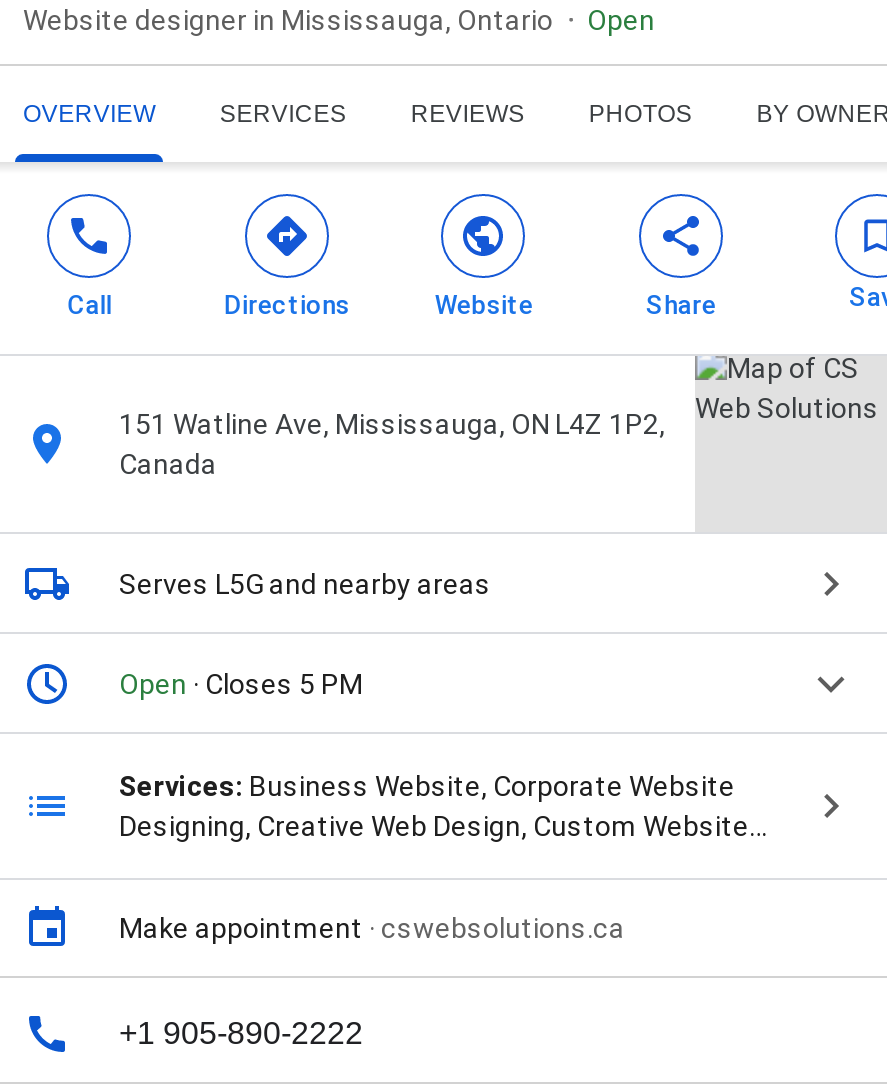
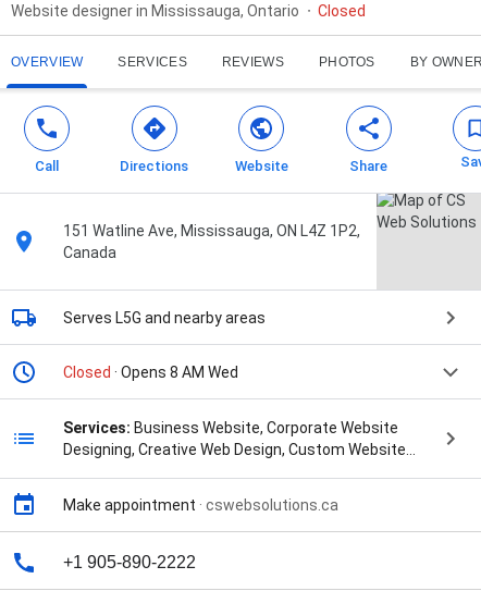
[587,4,655,36] Open -> [318,2,366,20] Closed
[119,668,363,700] Open · Closes 5 PM -> [63,364,238,381] Closed · Opens 8 AM Wed

